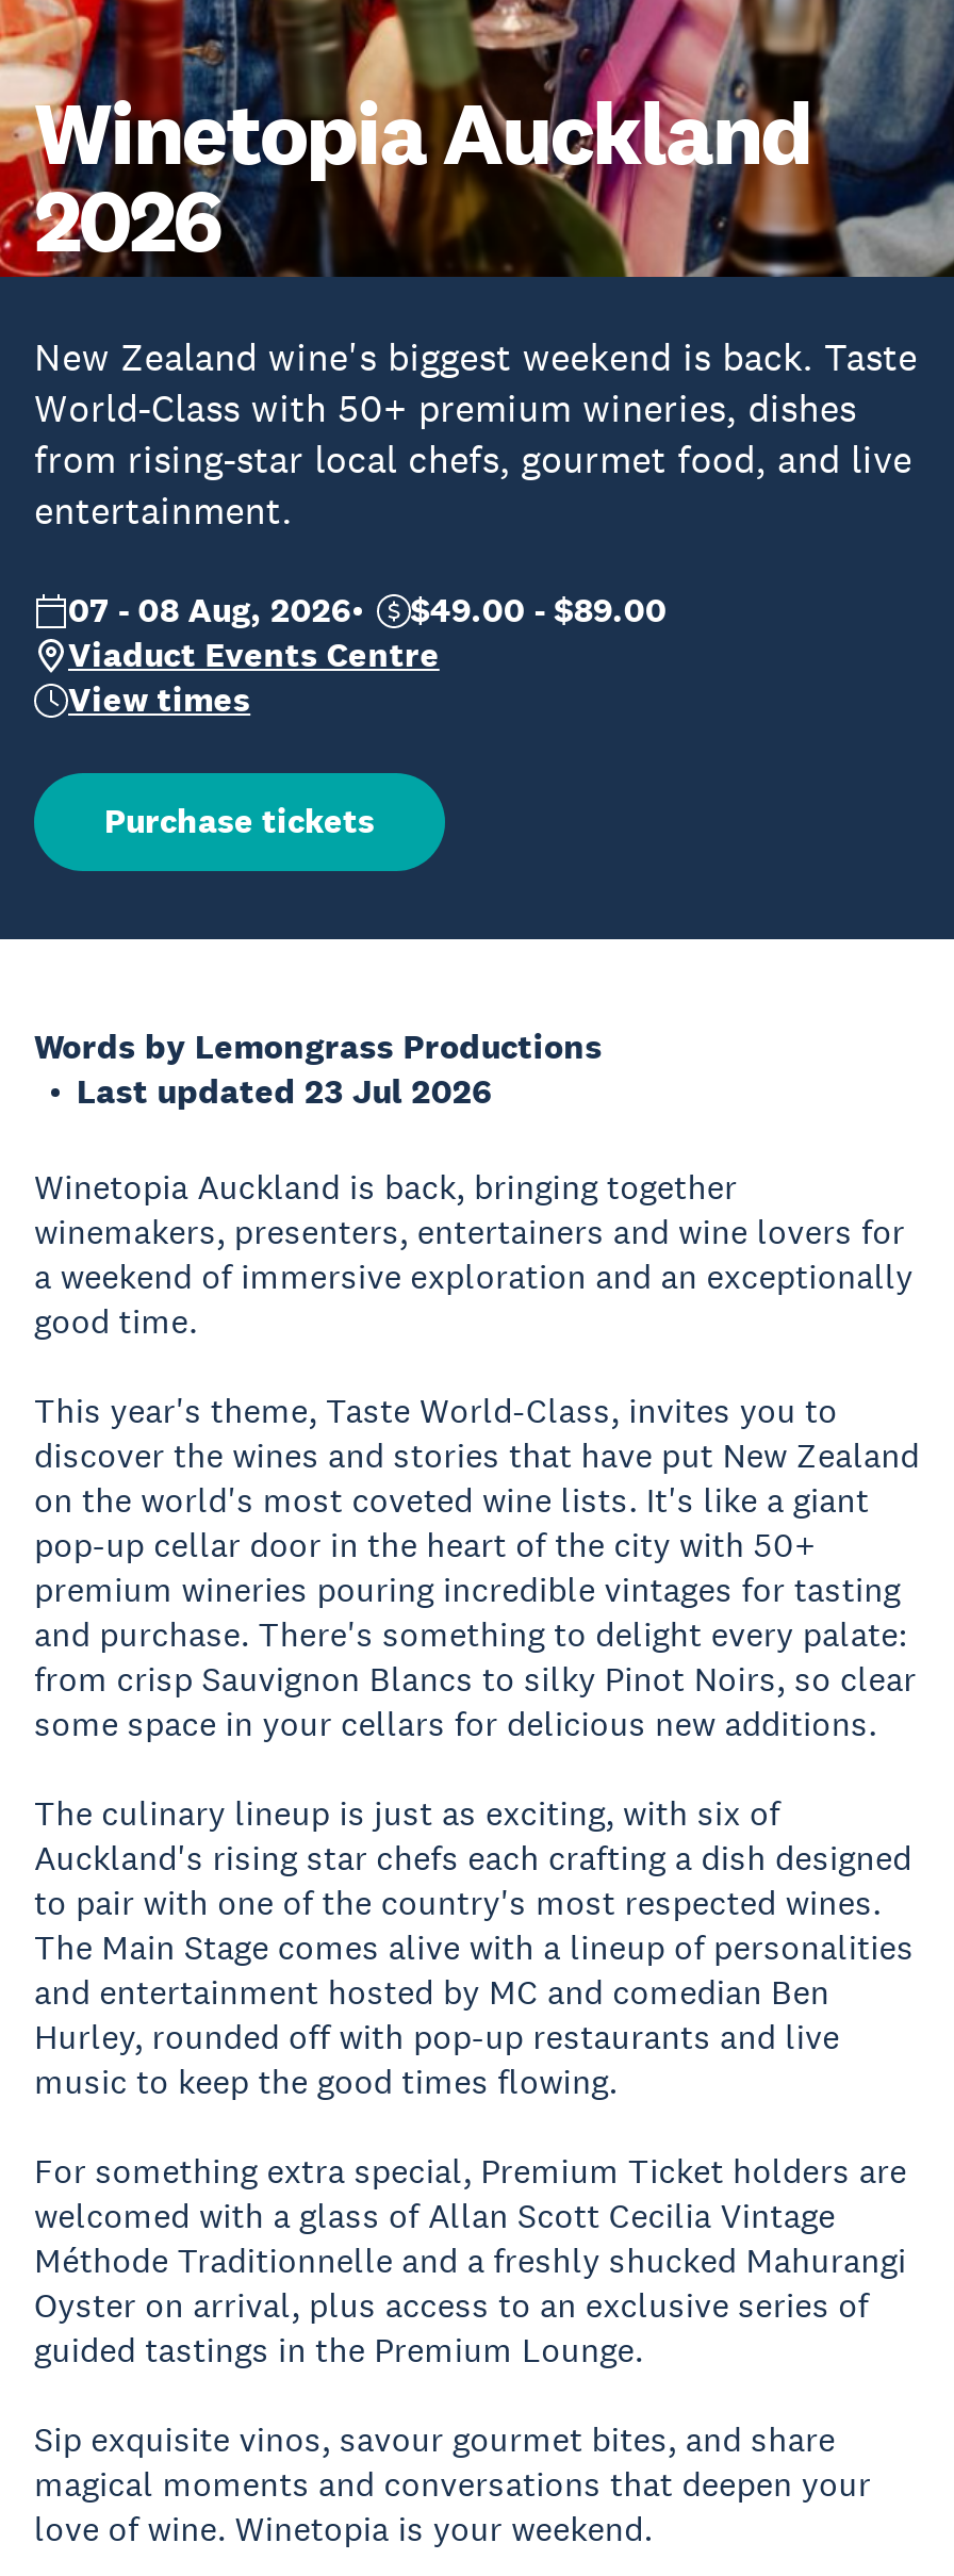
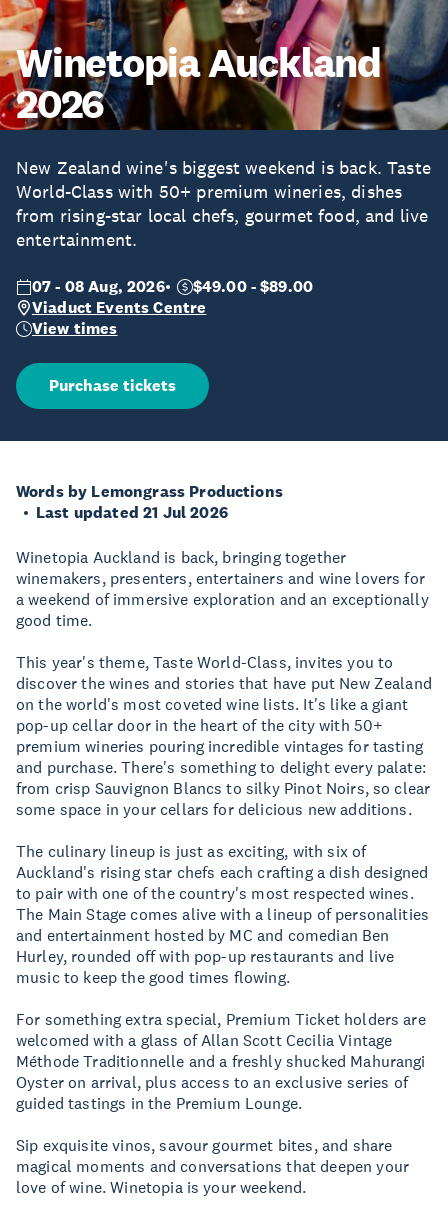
[77,1069,491,1114] Last updated 23 Jul 2026 -> [36,502,228,523] Last updated 21 Jul 2026

